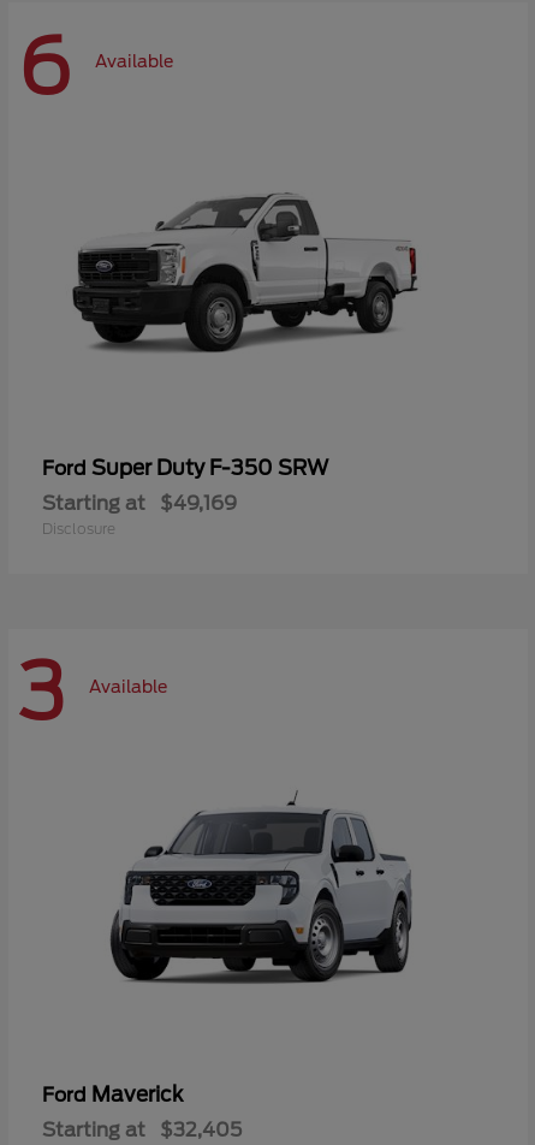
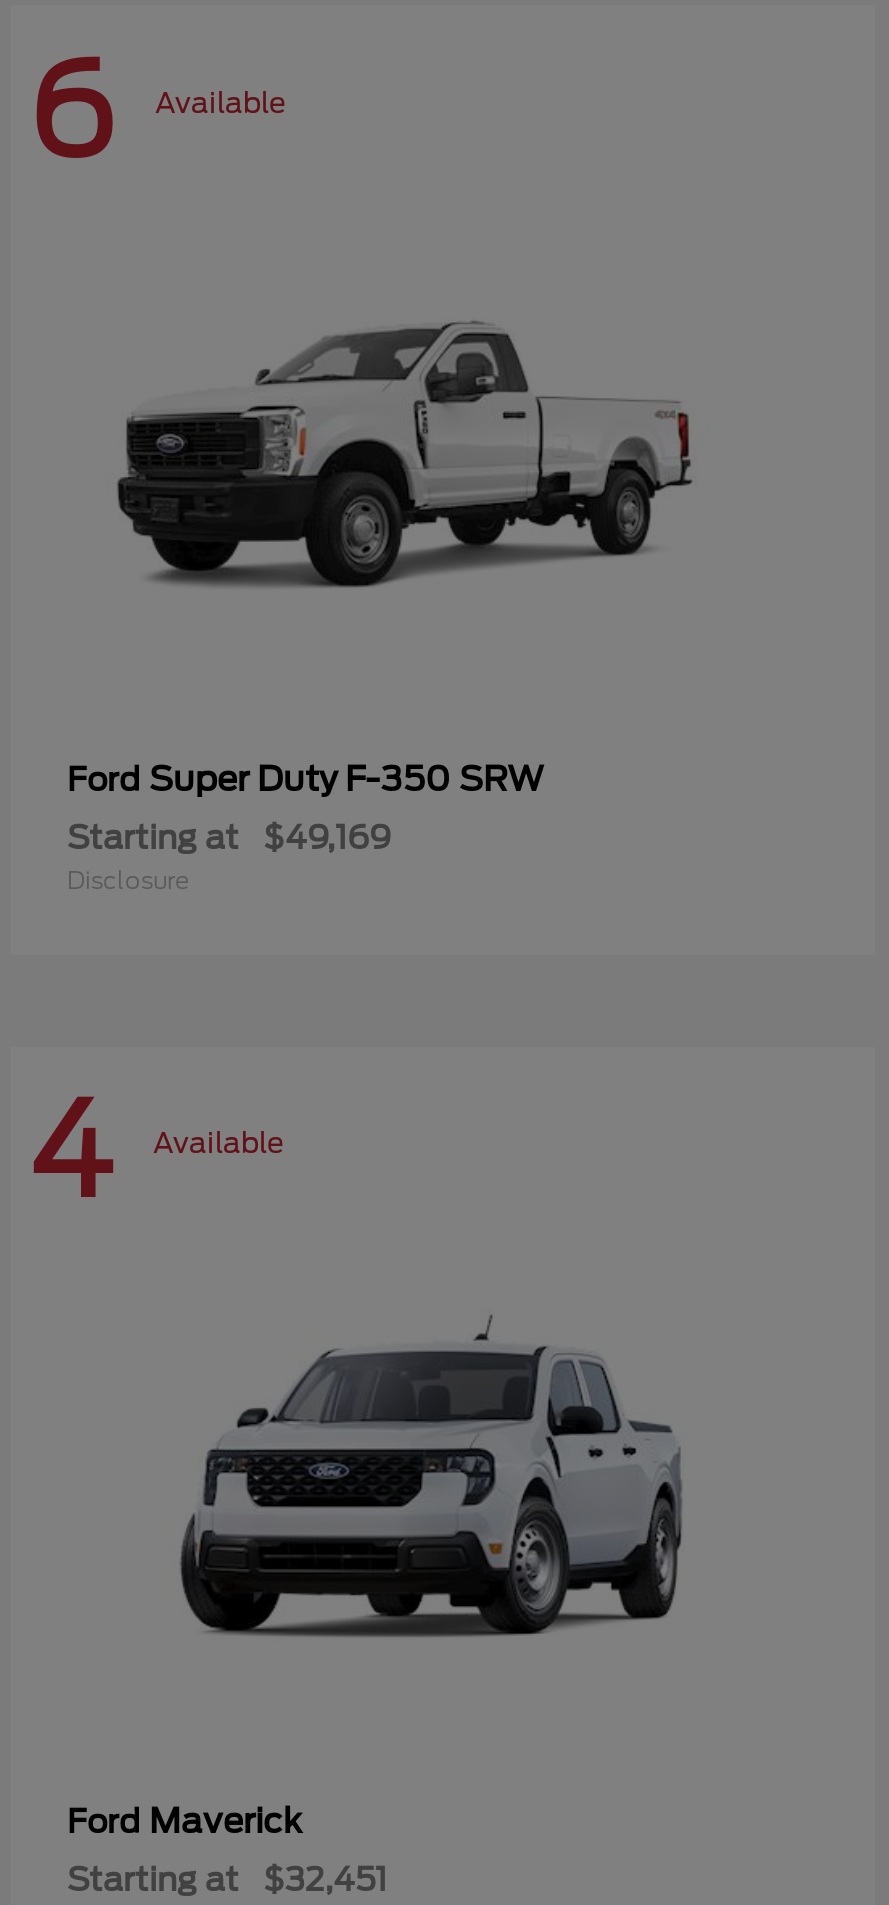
[18,646,167,738] 3 Available -> [27,1076,283,1228] 4 Available
[42,1118,242,1141] Starting at $32,405 -> [67,1861,387,1899] Starting at $32,451

